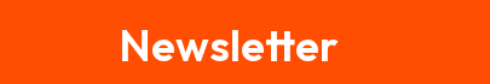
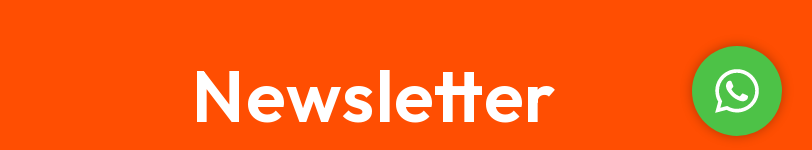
none -> [690,44,784,138] [image]

